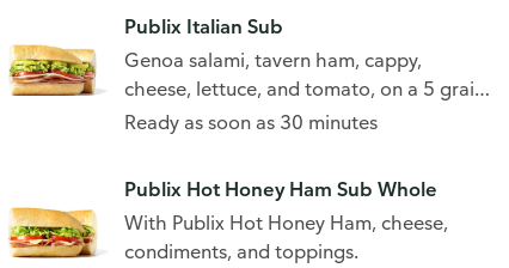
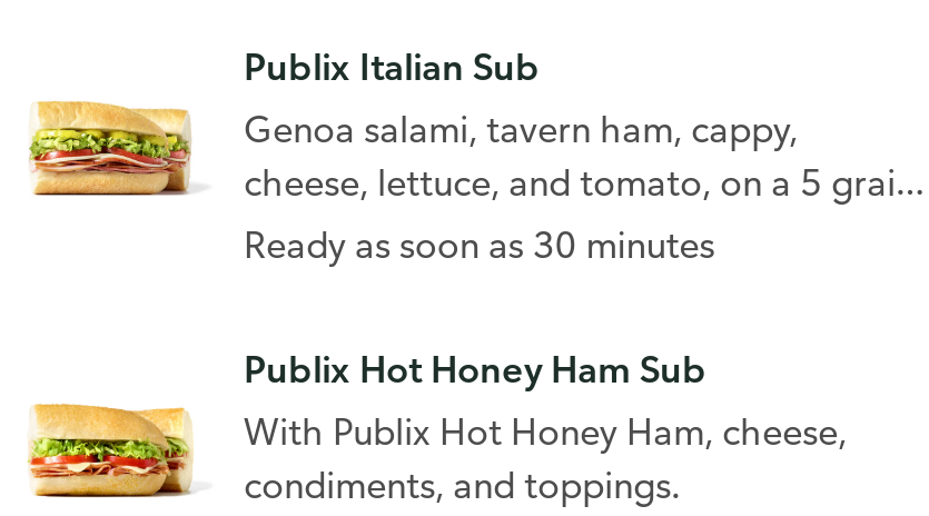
[124,177,437,201] Publix Hot Honey Ham Sub Whole -> [244,346,706,391] Publix Hot Honey Ham Sub

